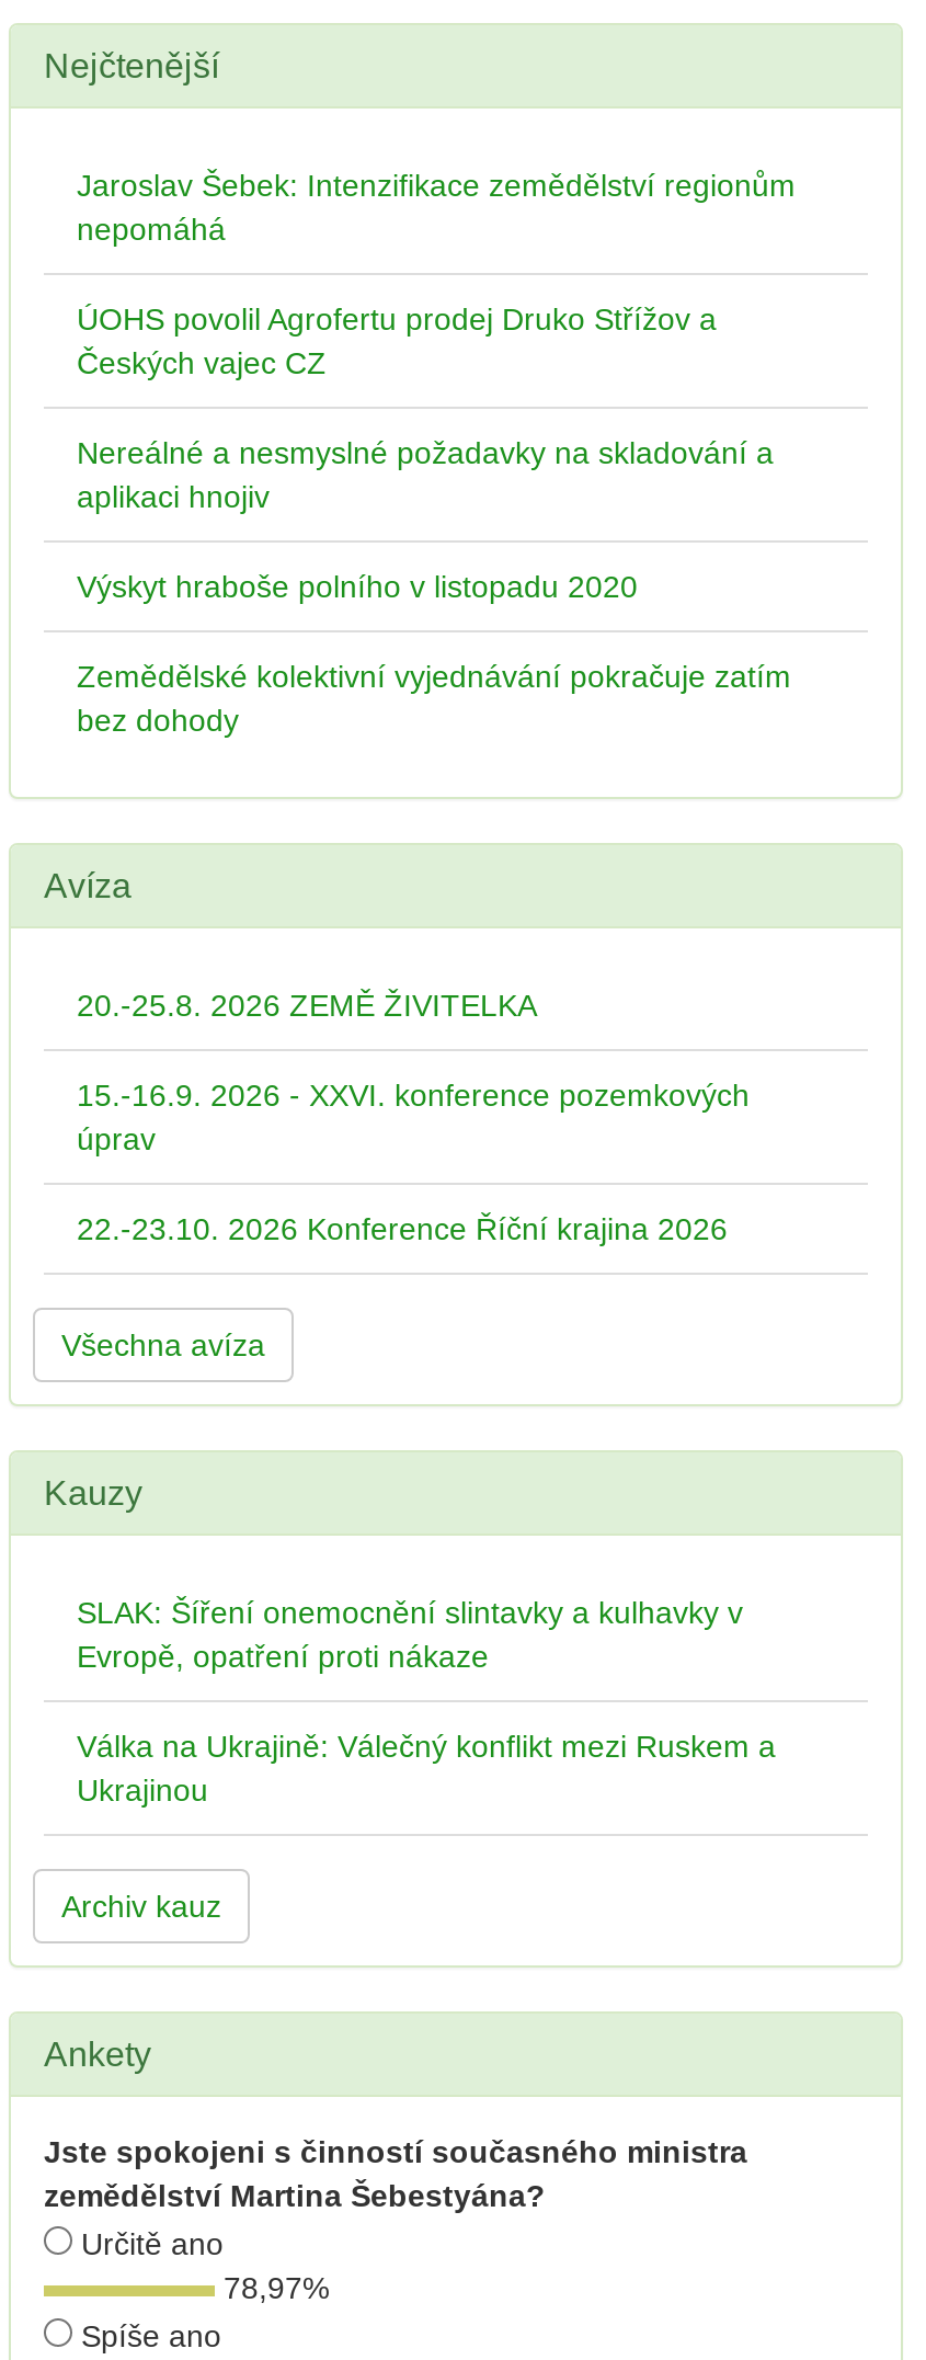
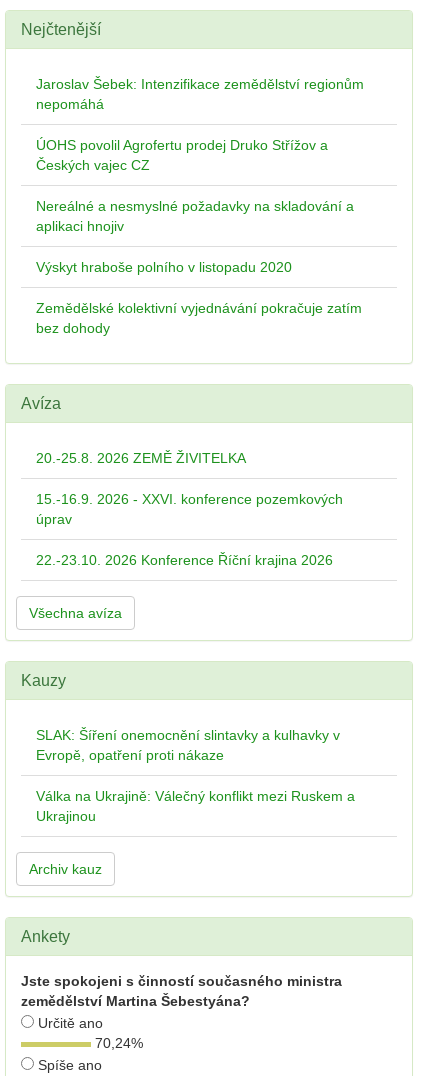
[215,2271,329,2306] 78,97% -> [91,1035,143,1051] 70,24%

